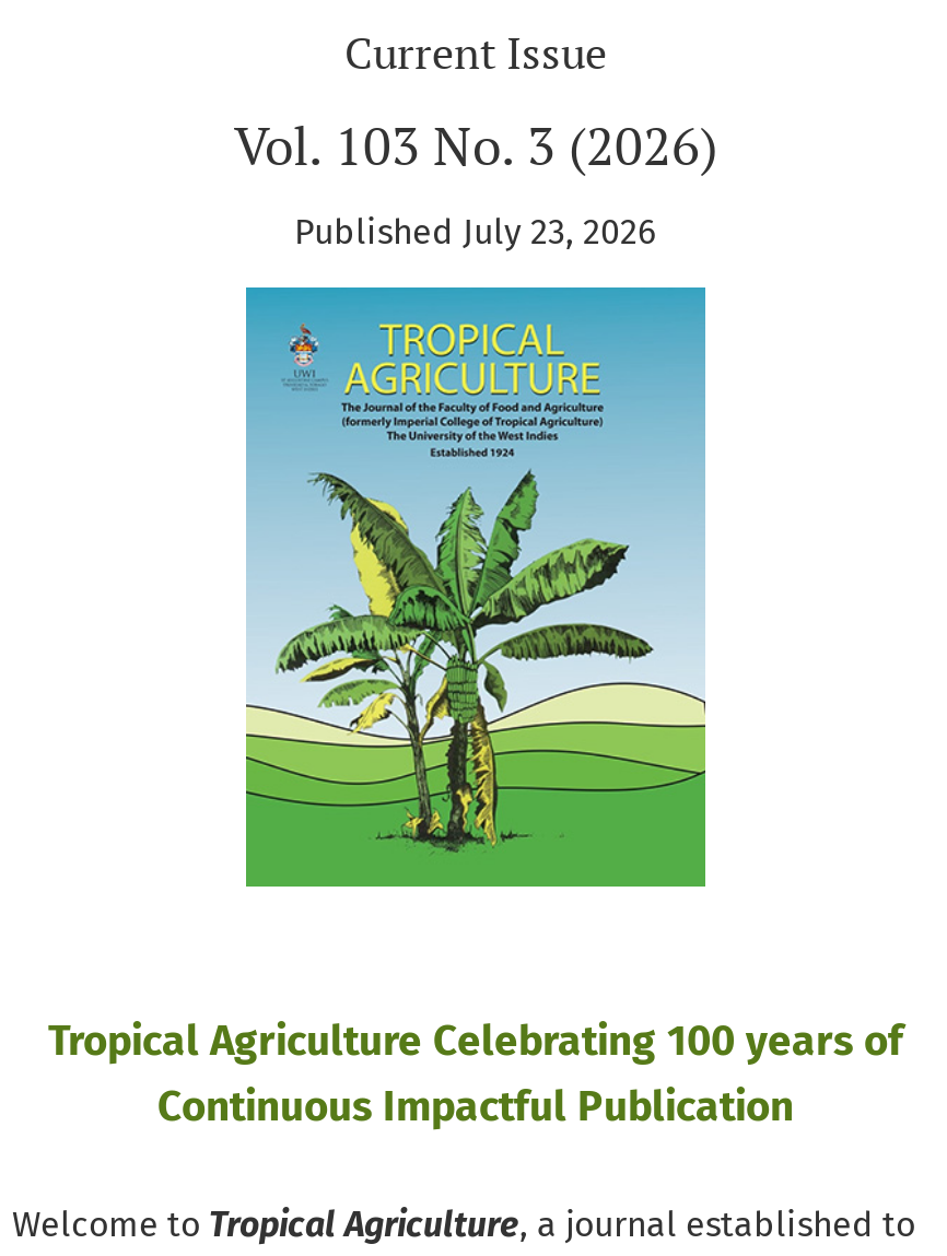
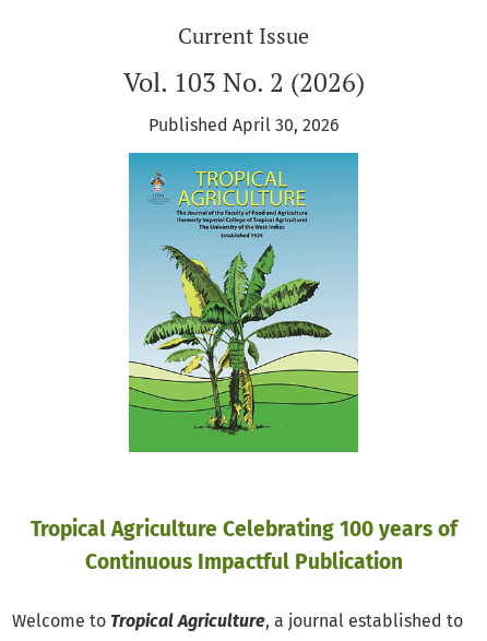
[234,111,717,181] Vol. 103 No. 3 (2026) -> [123,65,364,100] Vol. 103 No. 2 (2026)
[294,212,657,253] Published July 23, 2026 -> [148,115,339,136] Published April 30, 2026

